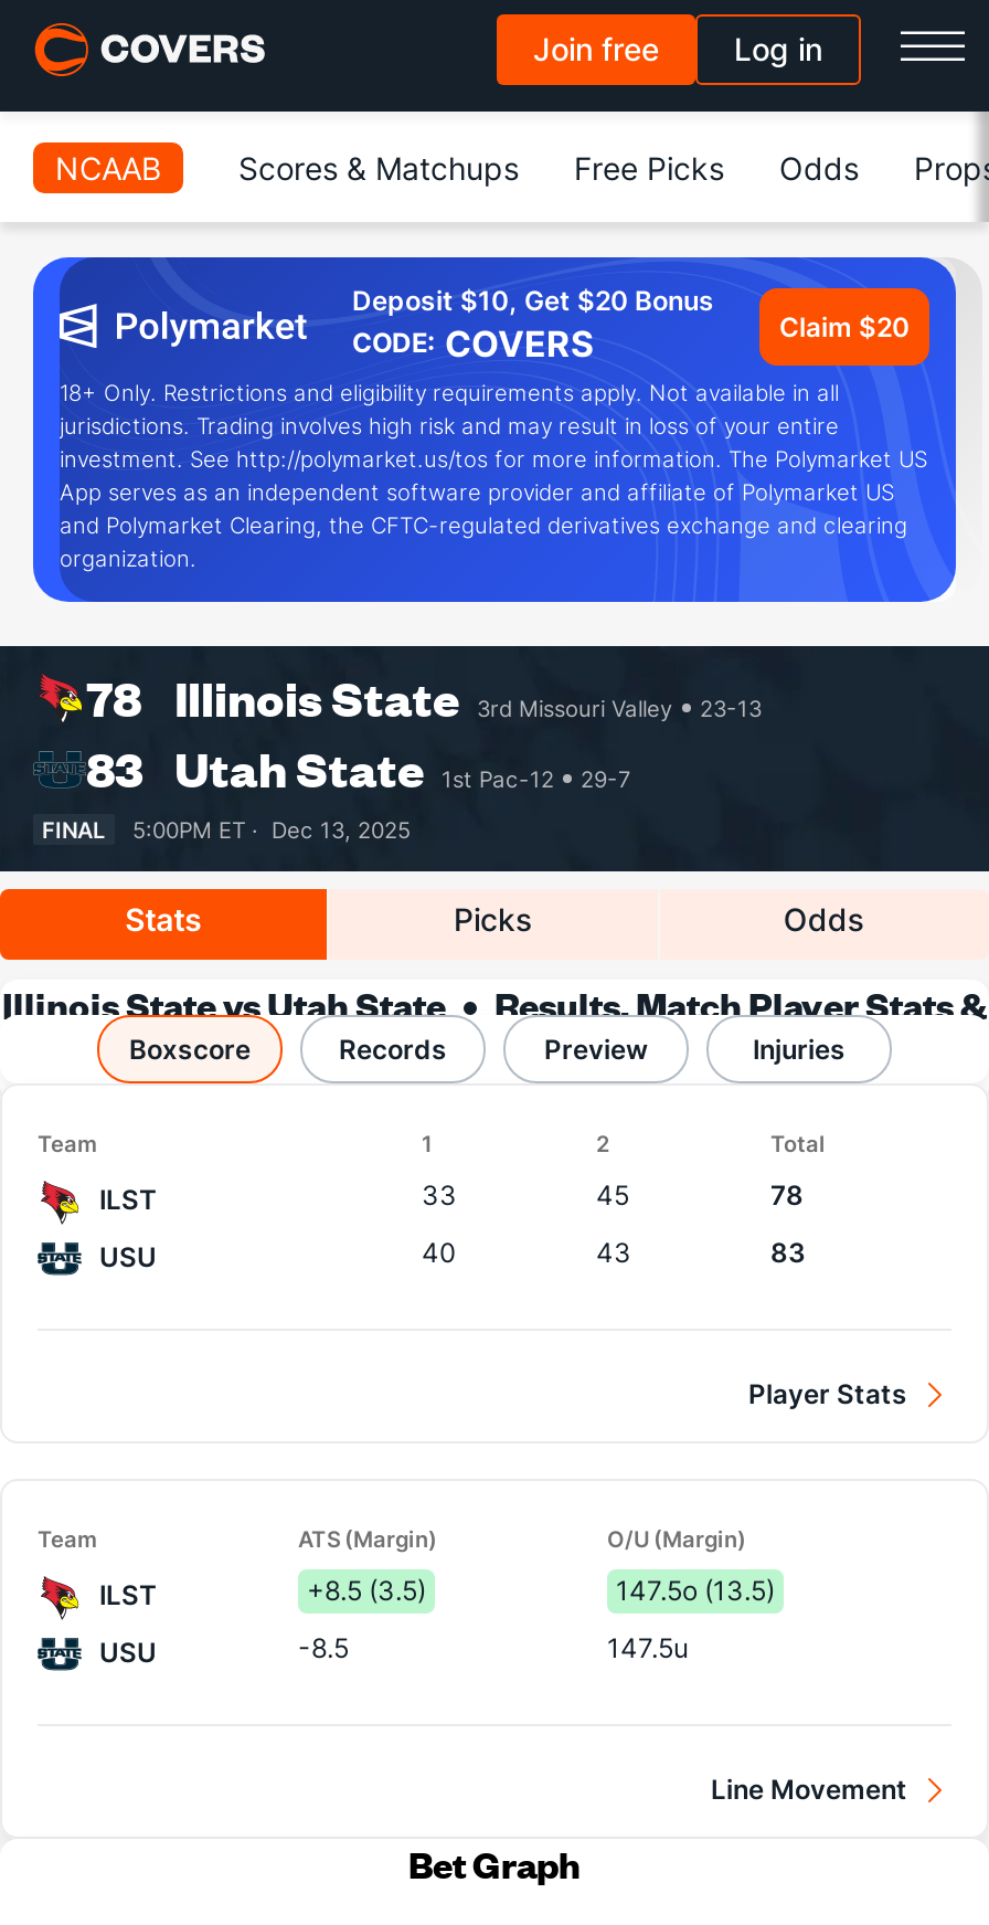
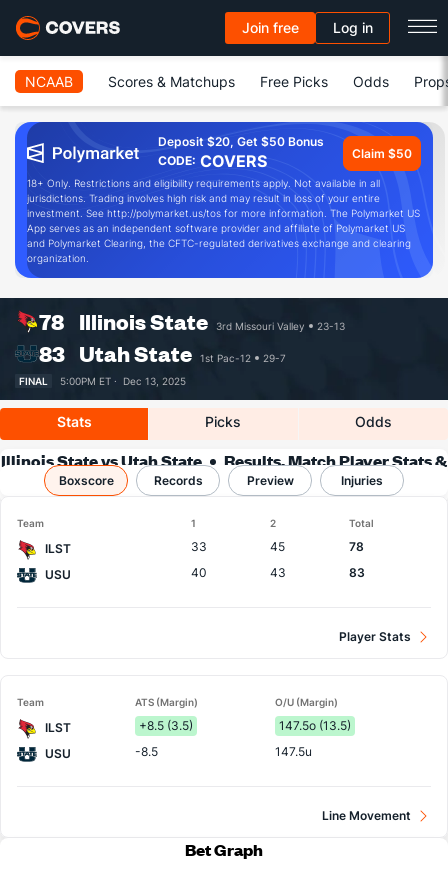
[352,284,714,317] Deposit $10, Get $20 Bonus -> [158,134,324,149] Deposit $20, Get $50 Bonus
[779,309,910,342] Claim $20 -> [352,145,412,160] Claim $50

